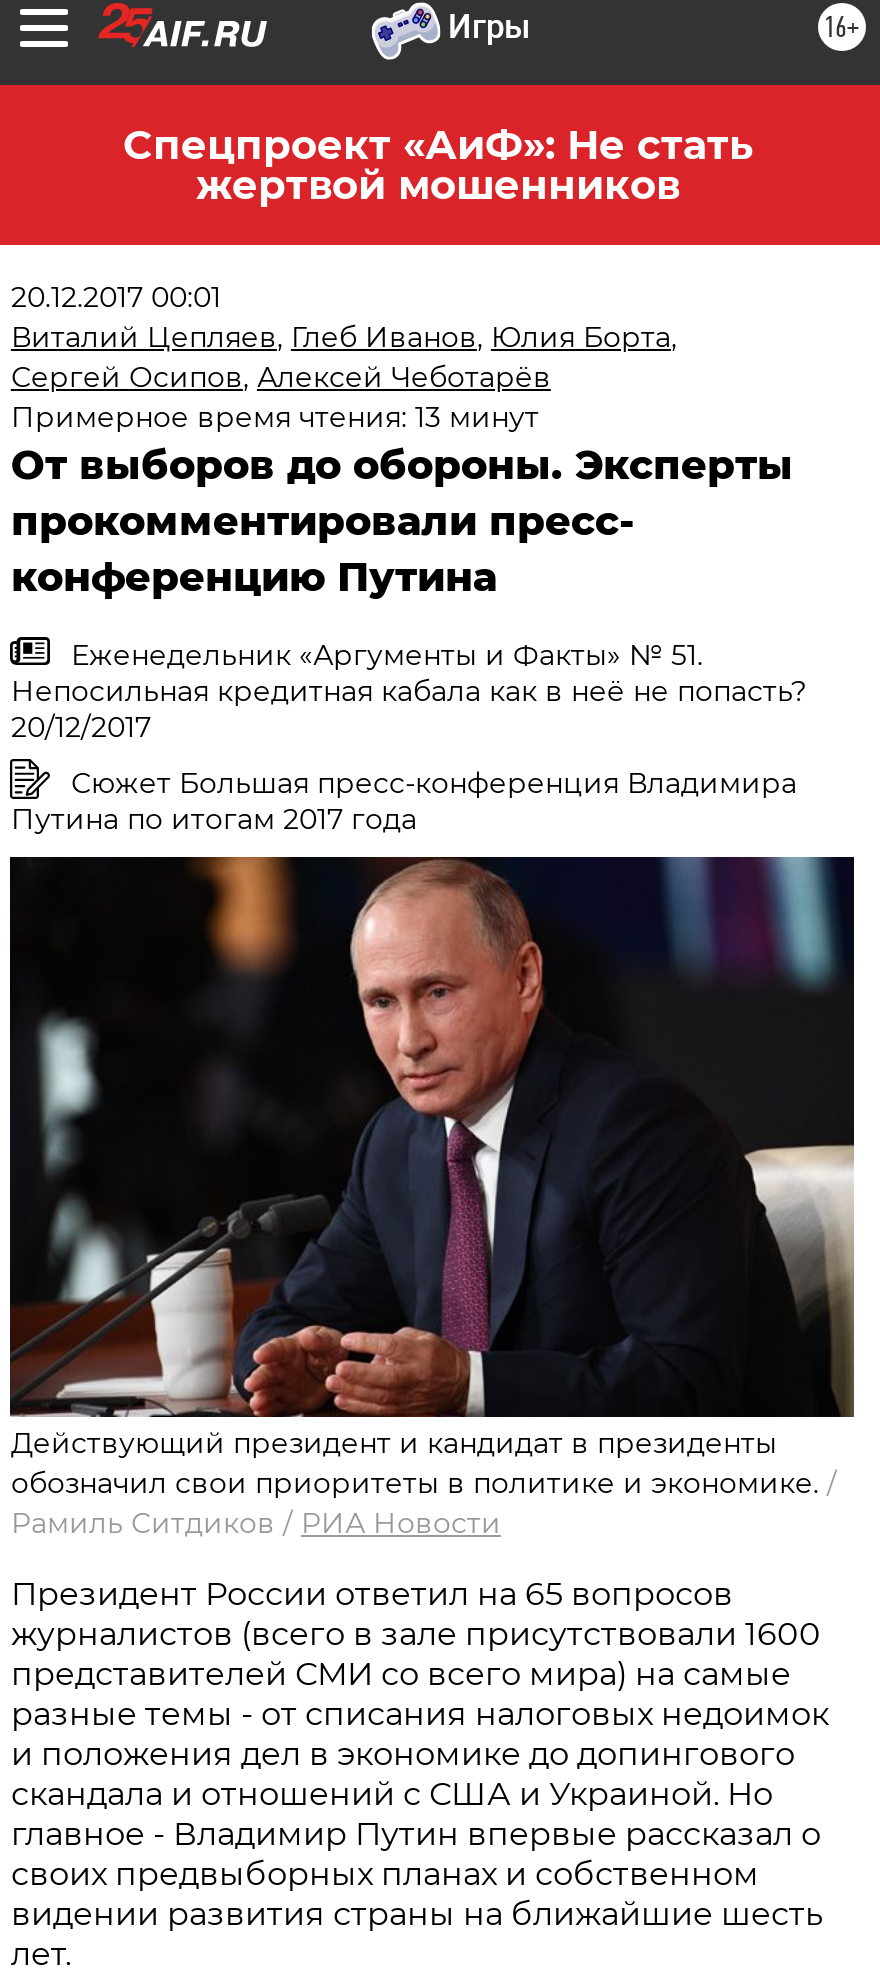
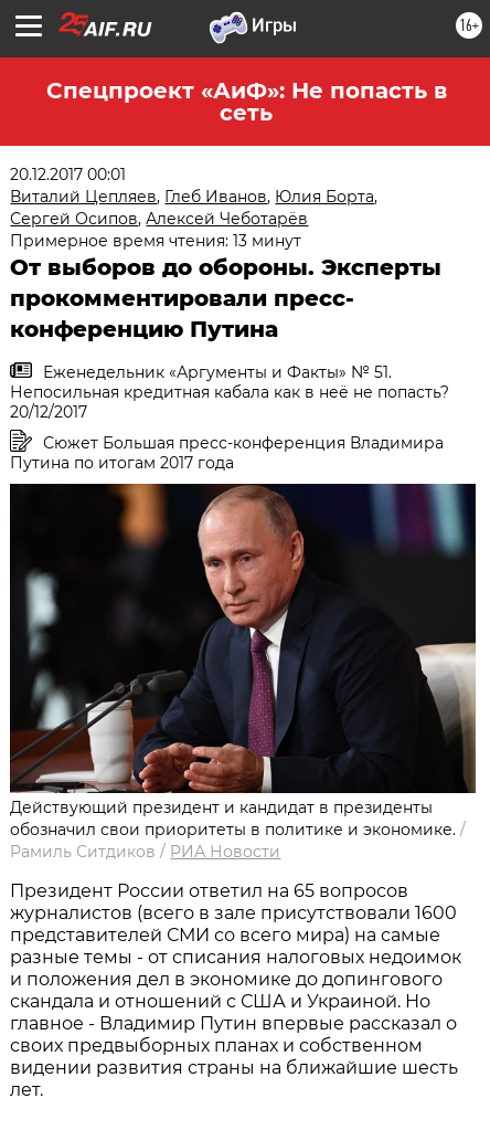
[123,121,753,209] Спецпроект «АиФ»: Не стать | жертвой мошенников -> [46,77,446,126] Спецпроект «АиФ»: Не попасть в | сеть

